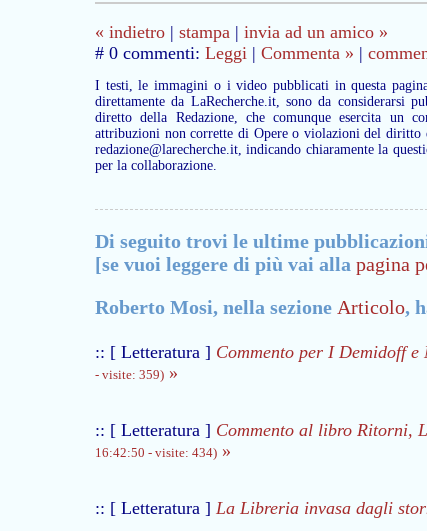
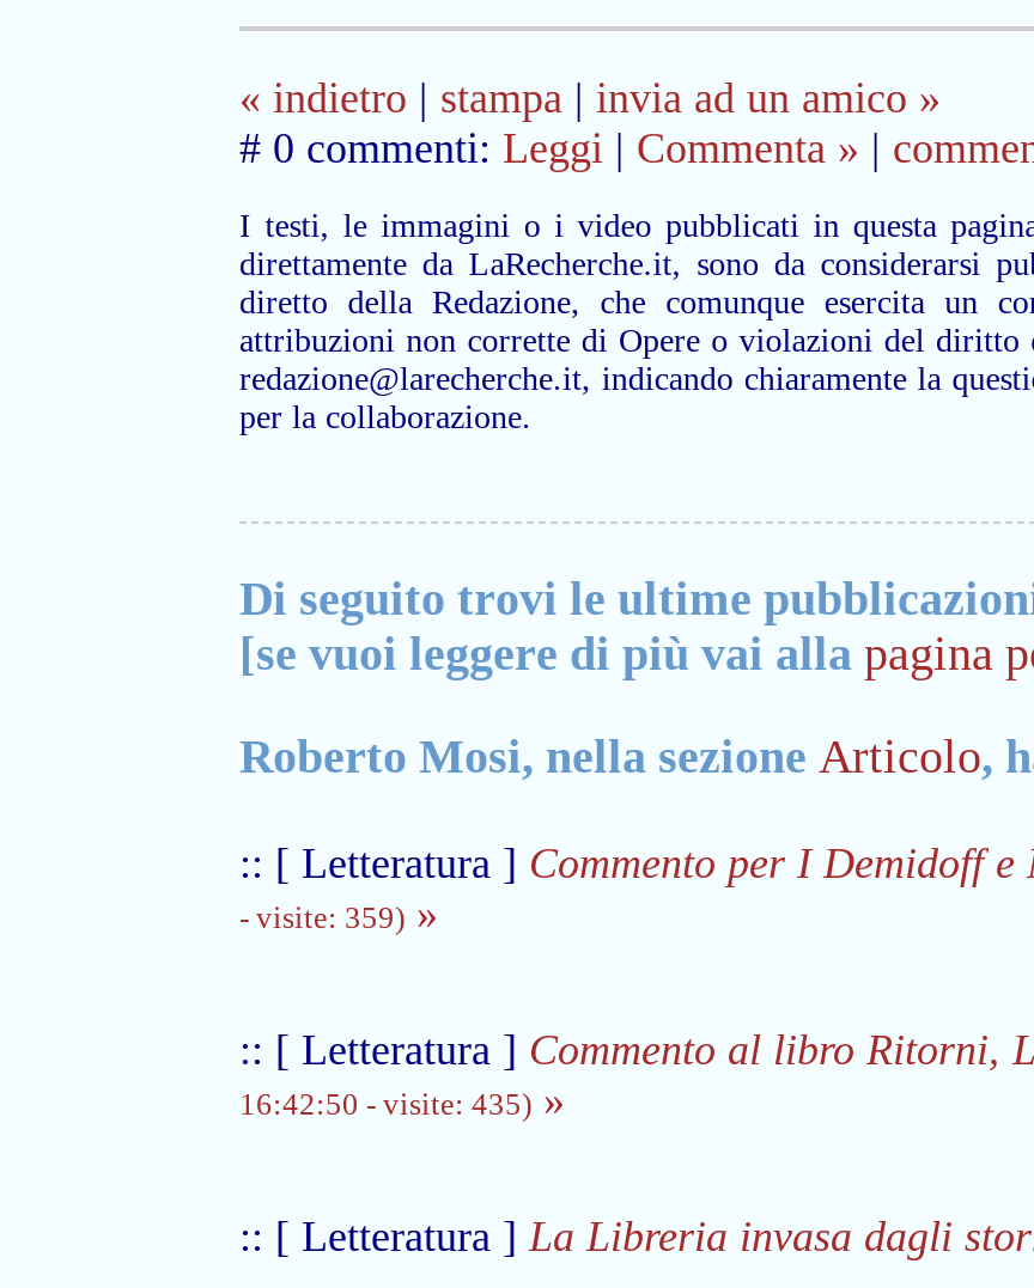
[95,441,231,461] 16:42:50 - visite: 434)» -> [239,1076,565,1124] 16:42:50 - visite: 435)»

